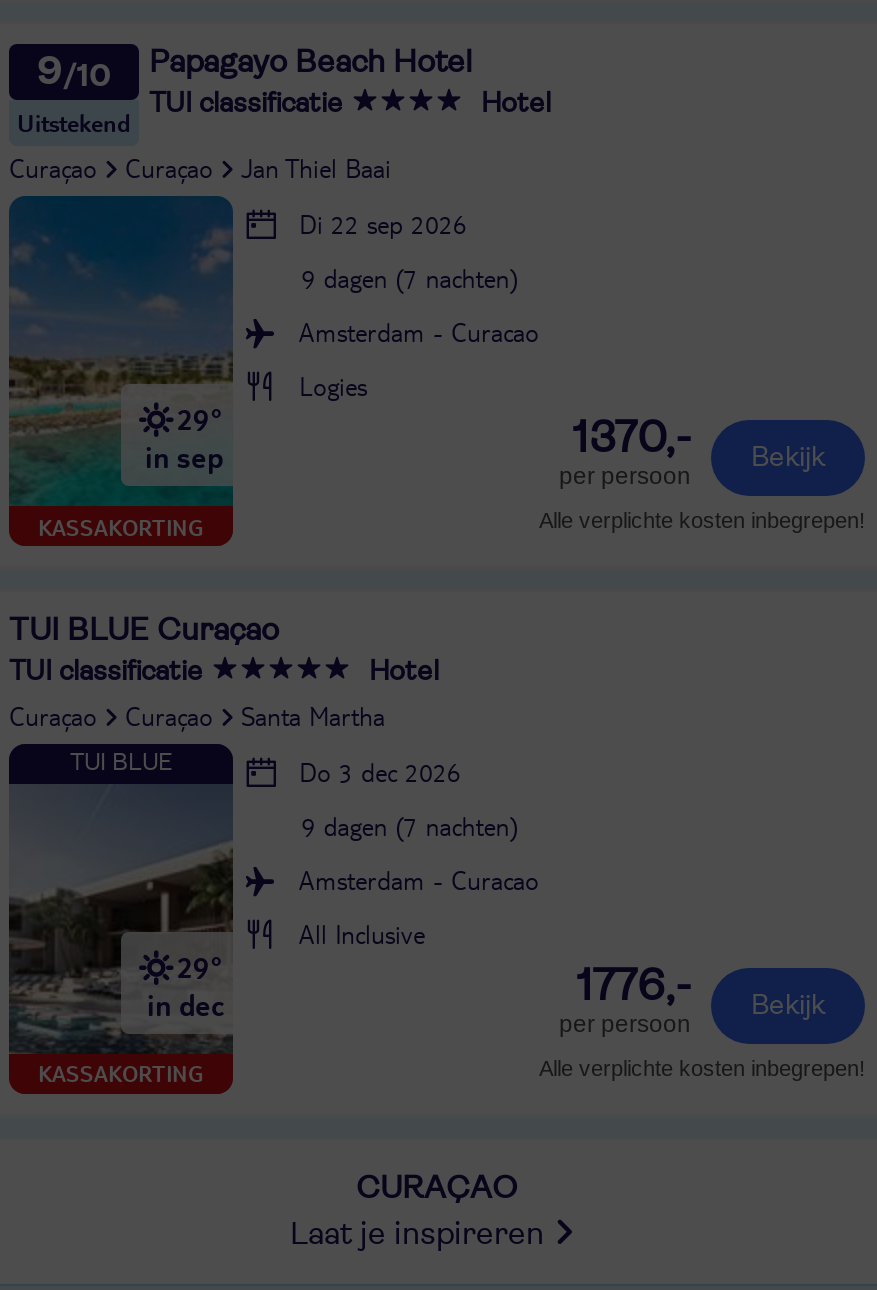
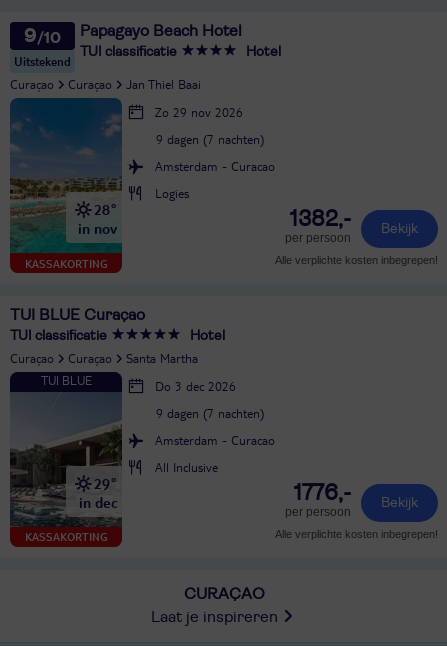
[299,208,467,240] Di 22 sep 2026 -> [155,104,243,120] Zo 29 nov 2026
[145,400,223,474] 29° | in sep -> [78,200,117,237] 28° | in nov
[573,416,691,460] 1370,- -> [290,208,351,230] 1382,-

